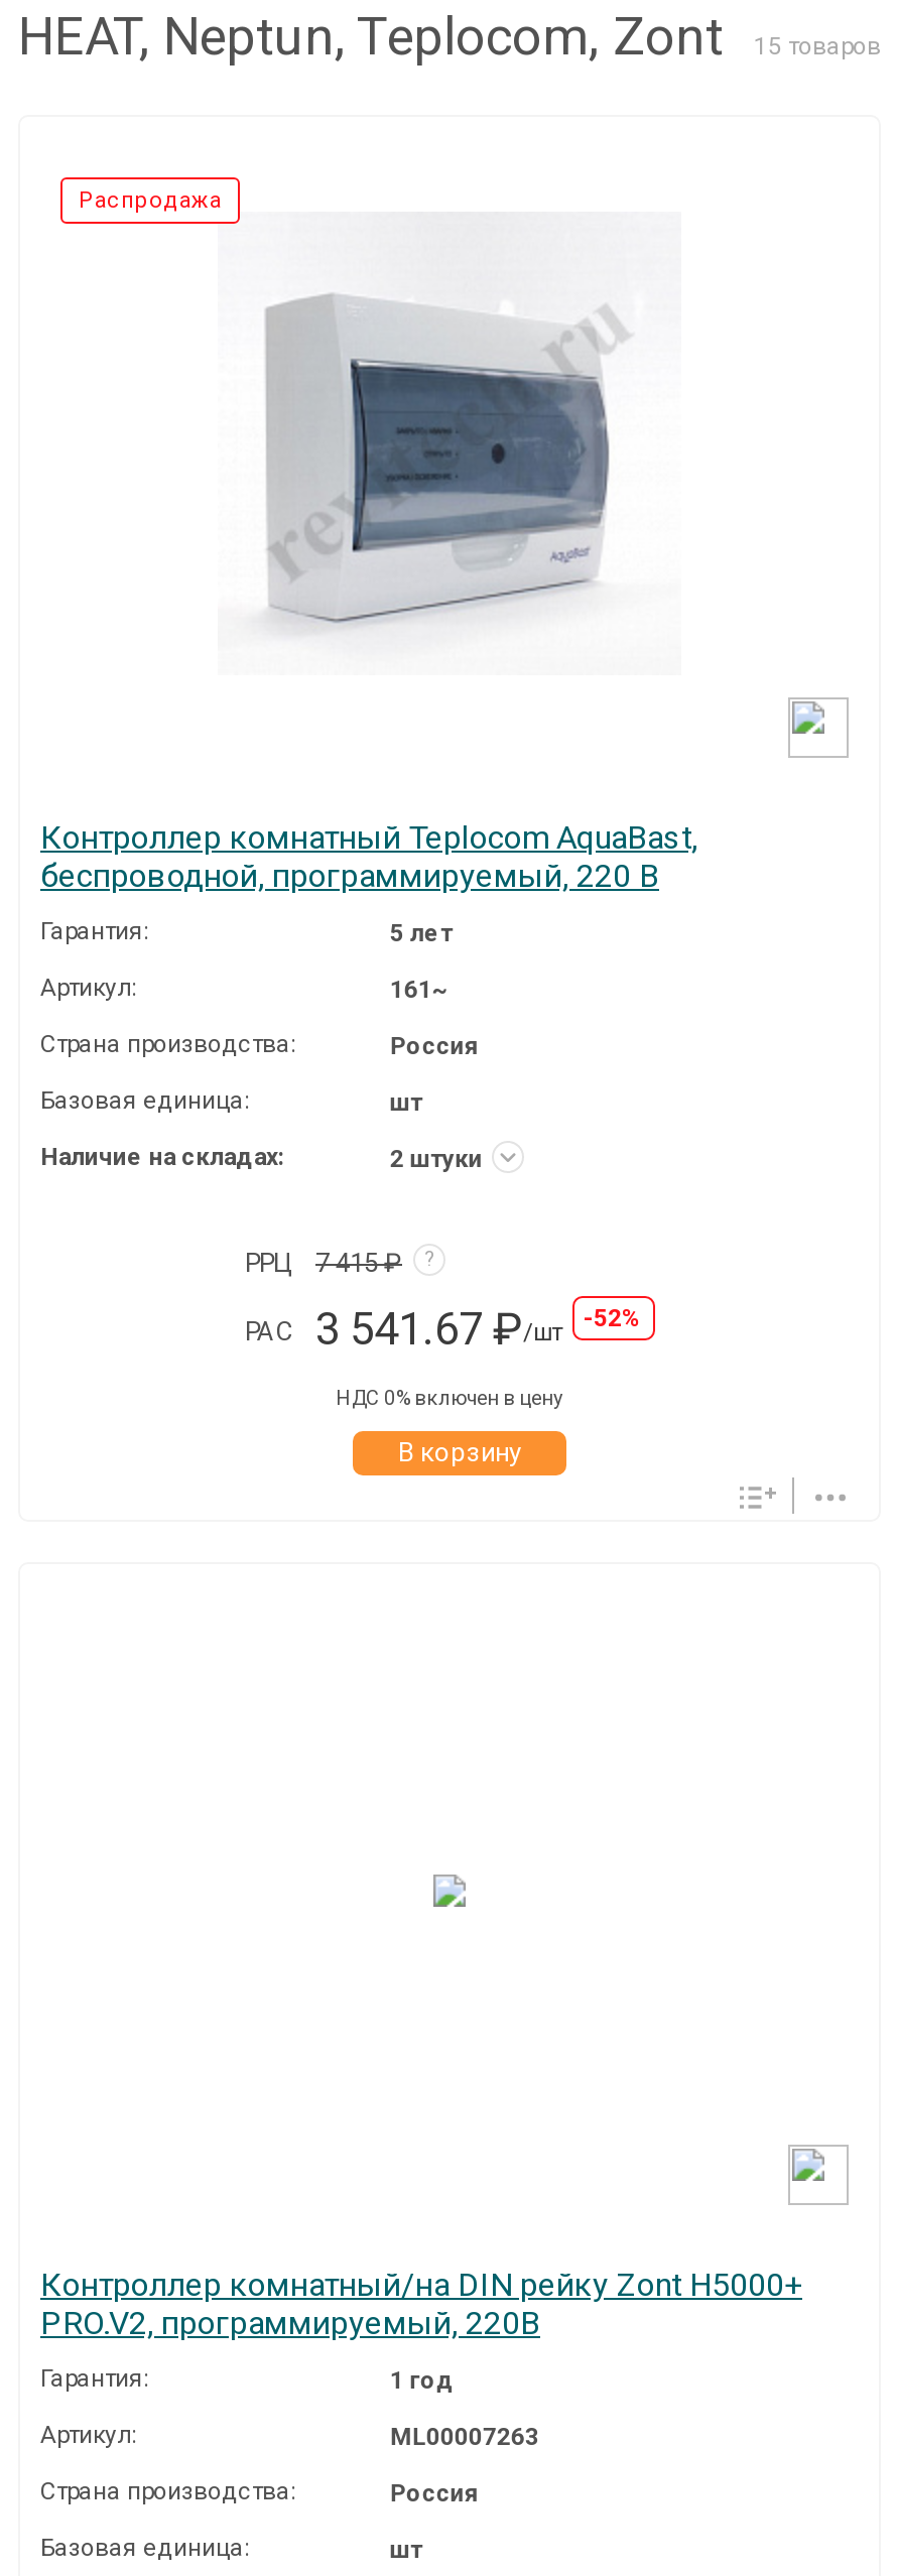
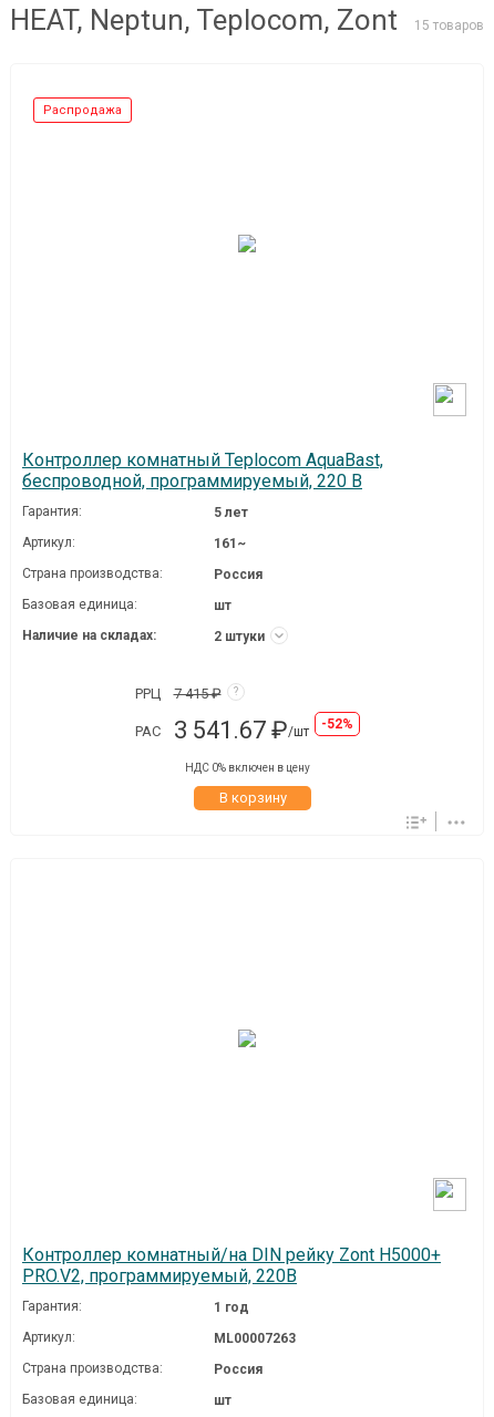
[258,292,633,637] [image] -> none

